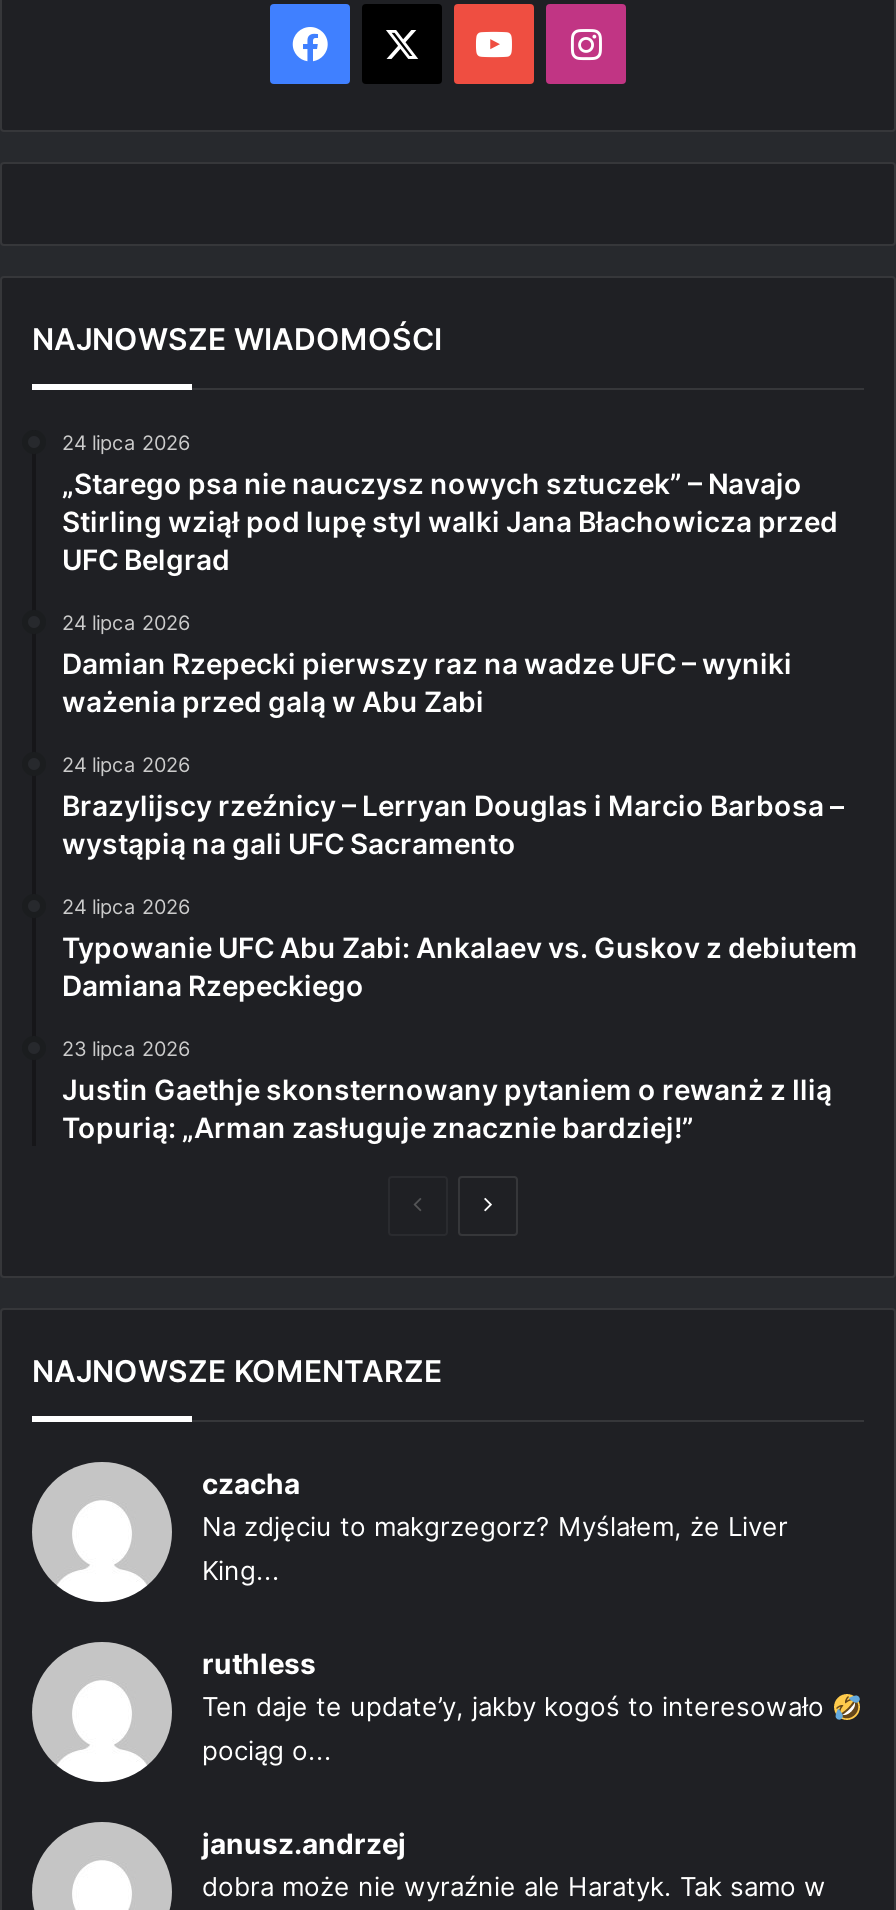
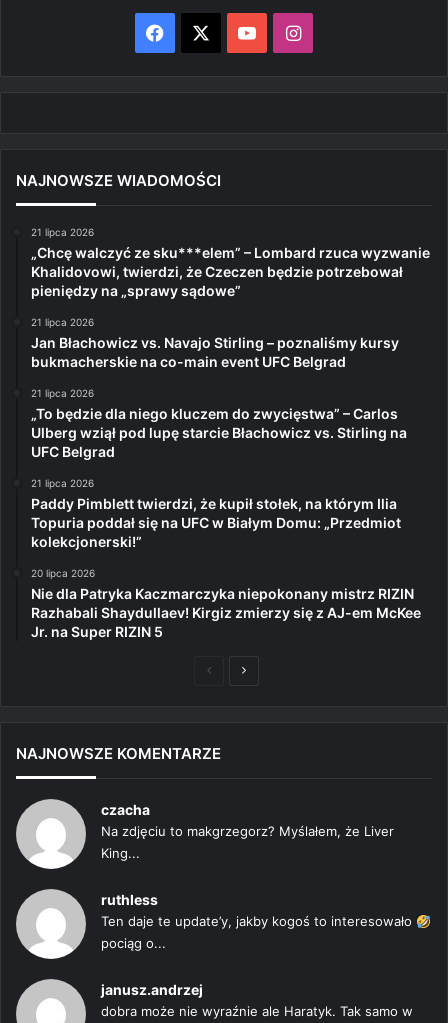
[62,431,838,539] 24 lipca 2026 | „Starego psa nie nauczysz nowych sztuczek” – Navajo | Stirling wziął pod lupę styl walki Jana Błachowicza przed -> [31,226,430,441] 21 lipca 2026 | „Chcę walczyć ze sku***elem” – Lombard rzuca wyzwanie | Khalidovowi, twierdzi, że Czeczen będzie potrzebował | pieniędzy na „sprawy sądowe” | 21 lipca 2026 | Jan Błachowicz vs. Navajo Stirling – poznaliśmy kursy | bukmacherskie na co-main event UFC Belgrad | 21 lipca 2026 | „To będzie dla niego kluczem do zwycięstwa” – Carlos | Ulberg wziął pod lupę starcie Błachowicz vs. Stirling na
moved [62,543,230,577] -> [31,443,115,460]: UFC Belgrad
[62,611,858,1145] 24 lipca 2026 | Damian Rzepecki pierwszy raz na wadze UFC – wyniki | ważenia przed galą w Abu Zabi | 24 lipca 2026 | Brazylijscy rzeźnicy – Lerryan Douglas i Marcio Barbosa – | wystąpią na gali UFC Sacramento | 24 lipca 2026 | Typowanie UFC Abu Zabi: Ankalaev vs. Guskov z debiutem | Damiana Rzepeckiego | 23 lipca 2026 | Justin Gaethje skonsternowany pytaniem o rewanż z Ilią | Topurią: „Arman zasługuje znacznie bardziej!” -> [31,477,421,640] 21 lipca 2026 | Paddy Pimblett twierdzi, że kupił stołek, na którym Ilia | Topuria poddał się na UFC w Białym Domu: „Przedmiot | kolekcjonerski!” | 20 lipca 2026 | Nie dla Patryka Kaczmarczyka niepokonany mistrz RIZIN | Razhabali Shaydullaev! Kirgiz zmierzy się z AJ-em McKee | Jr. na Super RIZIN 5

